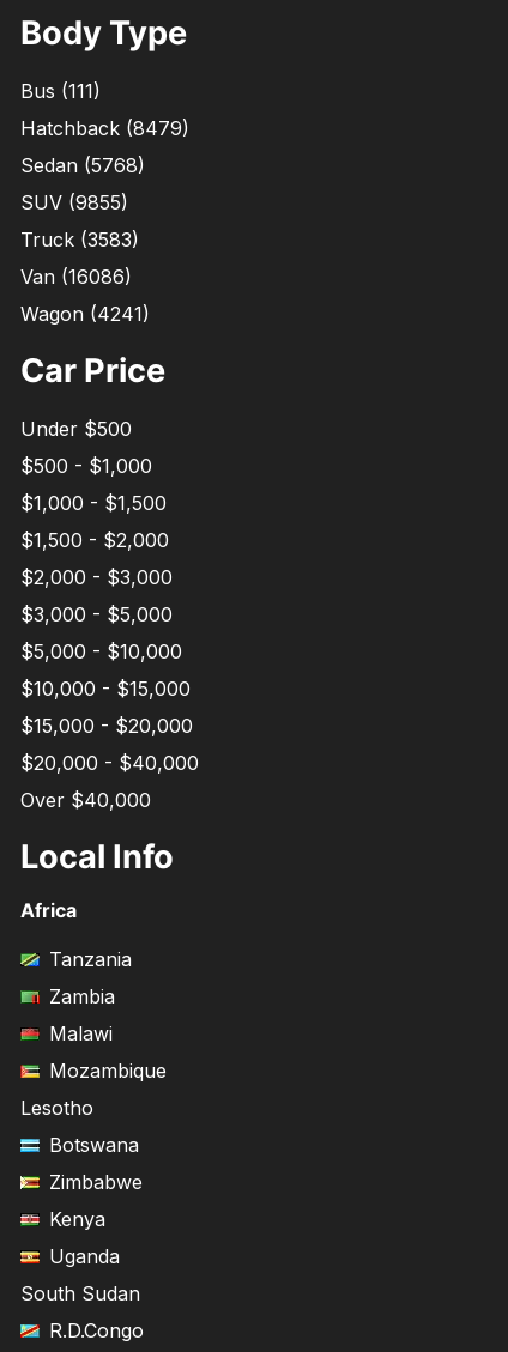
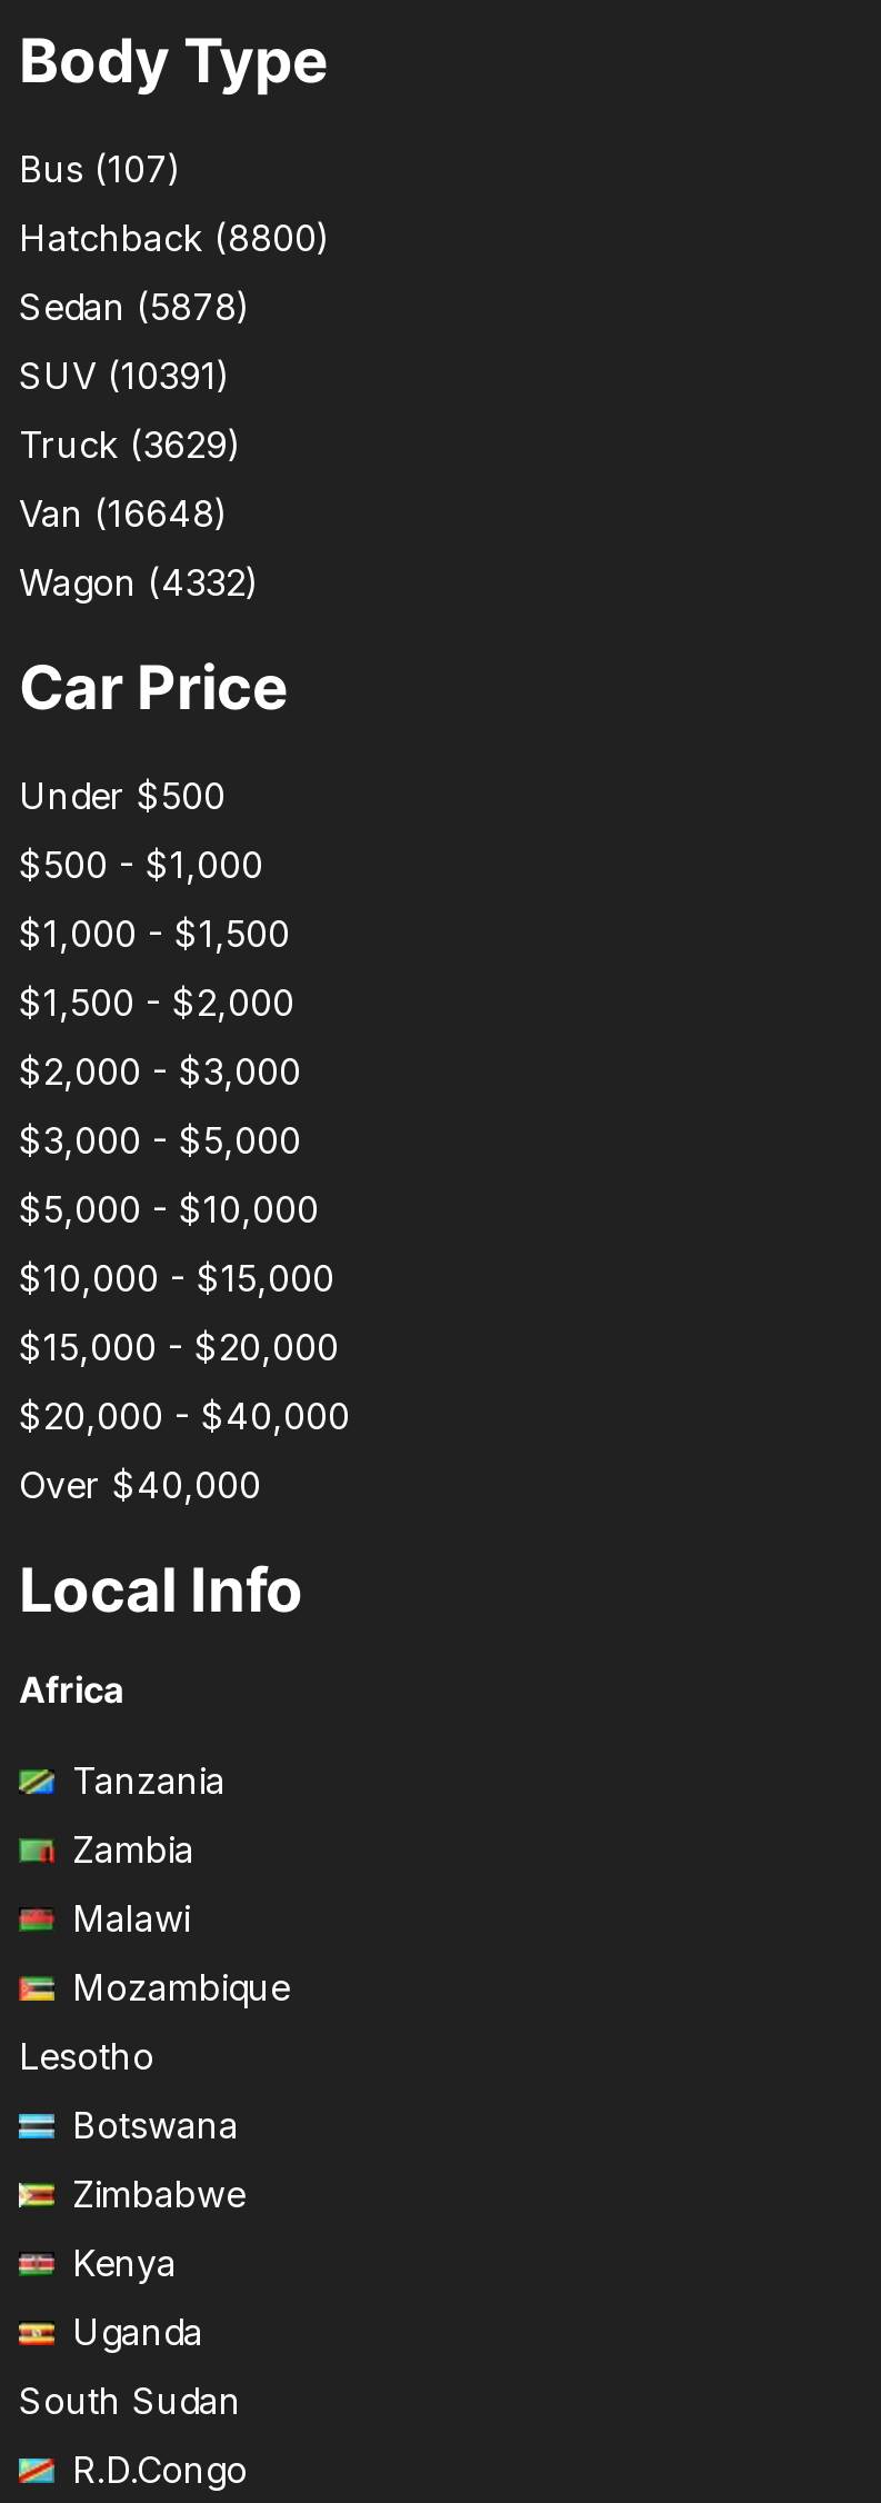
[20,79,101,103] Bus (111) -> [19,147,181,192] Bus (107)
[20,116,189,140] Hatchback (8479) -> [19,216,330,261] Hatchback (8800)
[20,154,145,177] Sedan (5768) -> [19,285,250,329] Sedan (5878)
[20,191,128,215] SUV (9855) -> [19,354,230,398] SUV (10391)
[20,228,139,252] Truck (3583) -> [19,423,241,467] Truck (3629)
[20,265,132,289] Van (16086) -> [19,492,228,536] Van (16648)
[20,302,150,326] Wagon (4241) -> [19,561,259,605] Wagon (4332)

